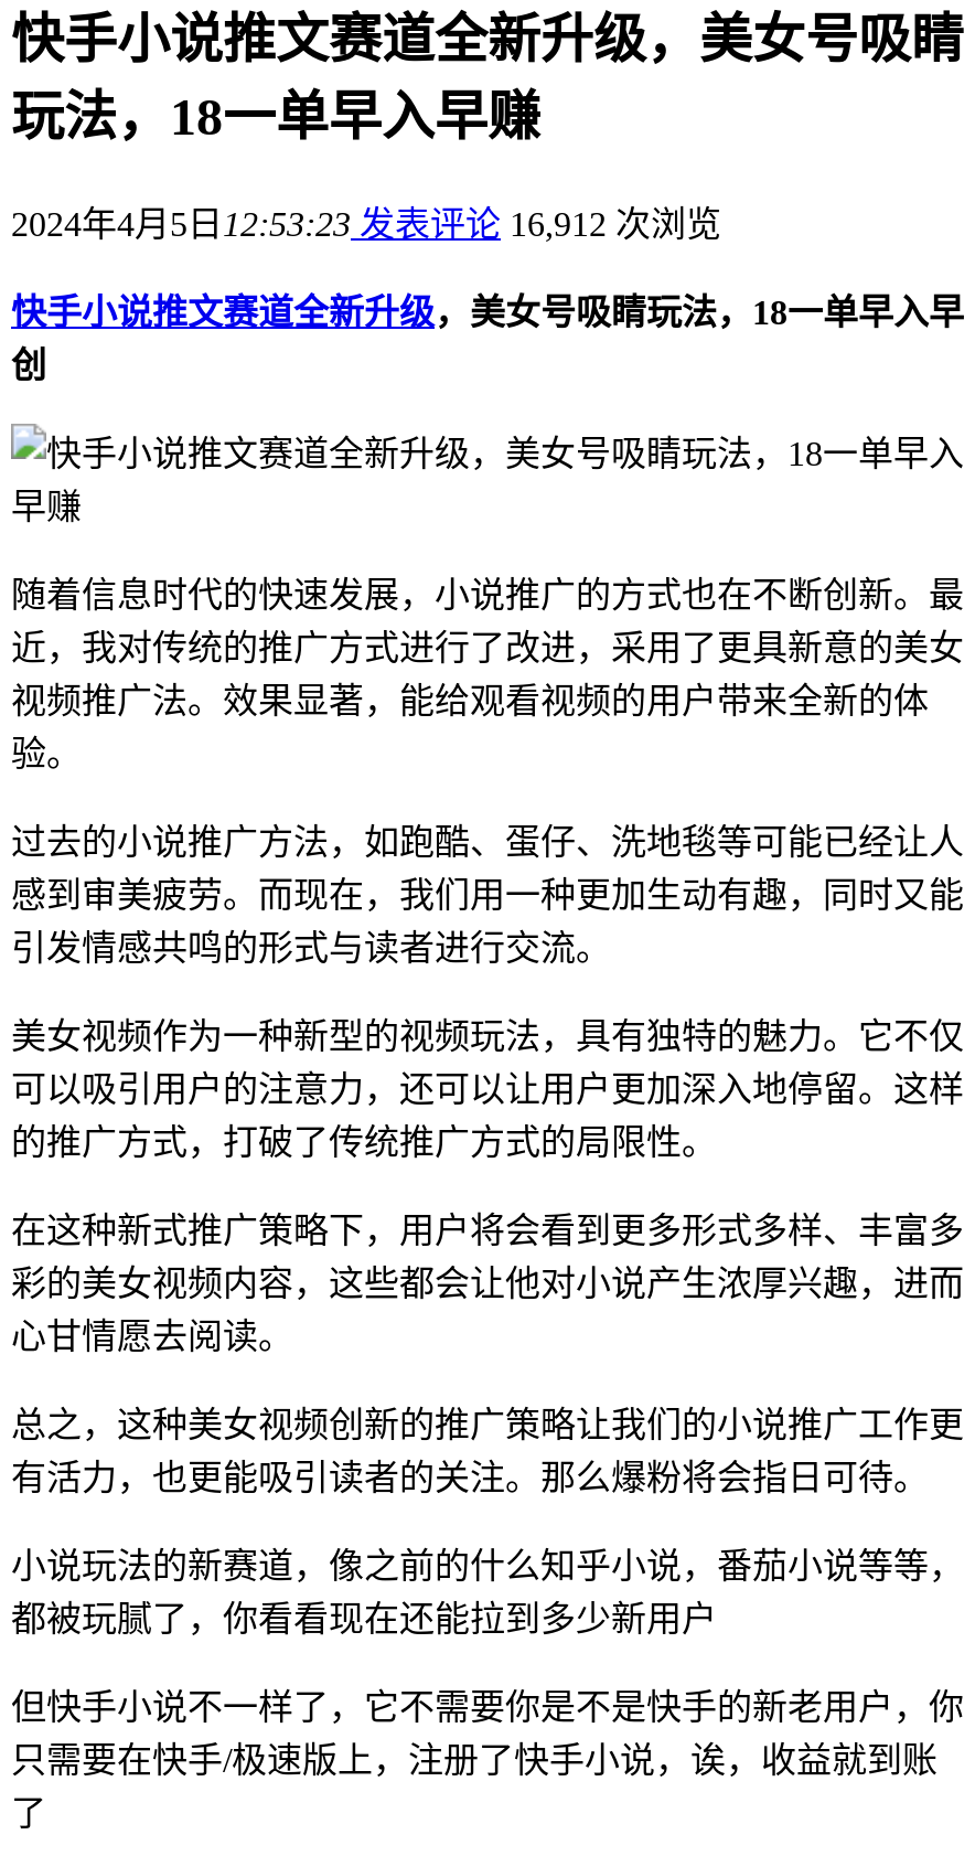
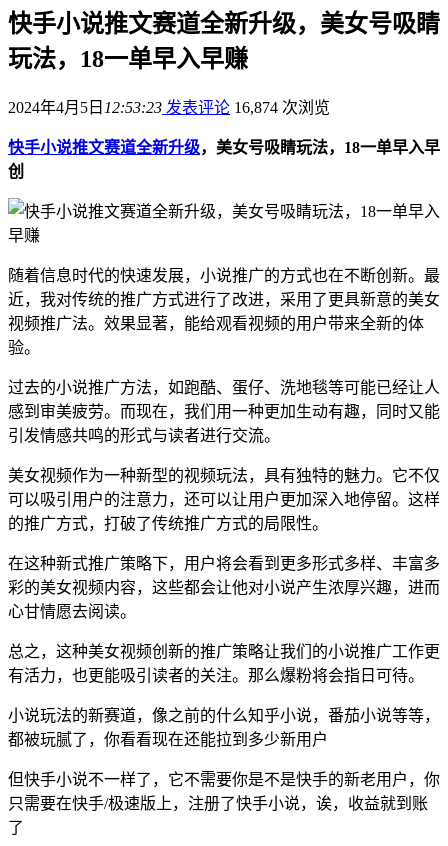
[11,205,721,242] 2024年4月5日12:53:23发表评论16,912 次浏览 -> [8,99,330,116] 2024年4月5日12:53:23发表评论16,874 次浏览

